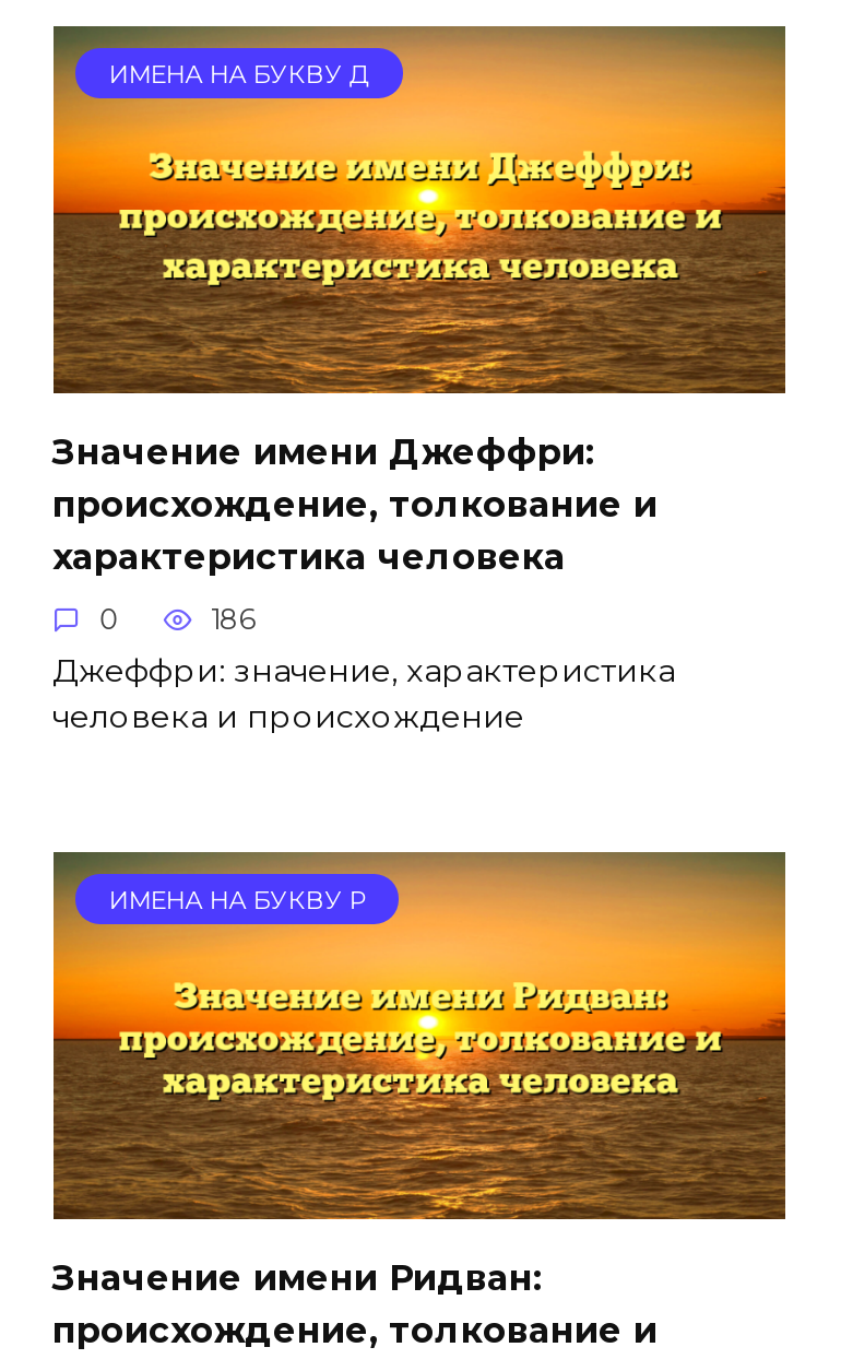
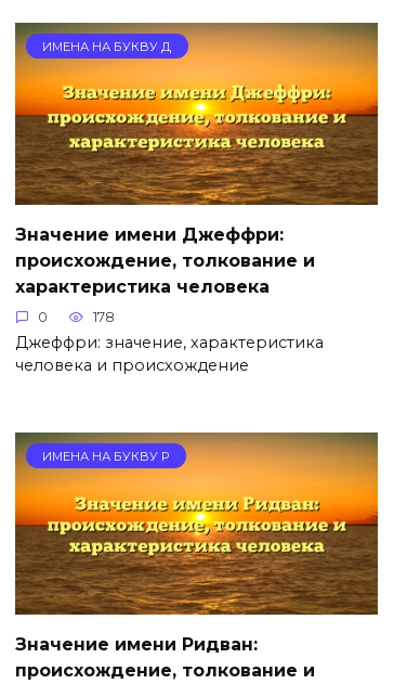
[211,603,257,636] 186 -> [93,309,115,325] 178

